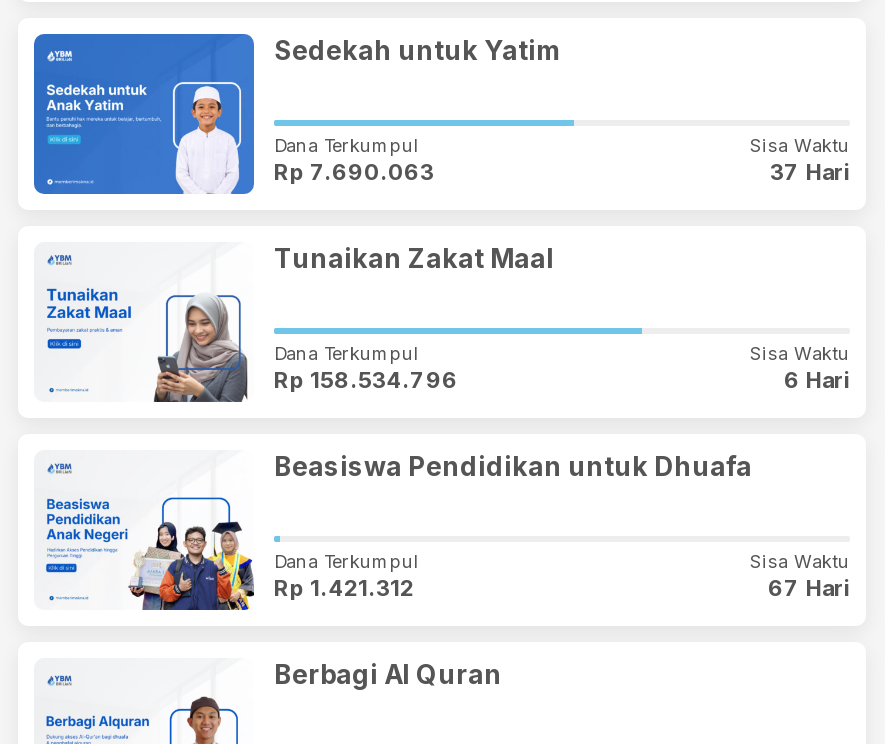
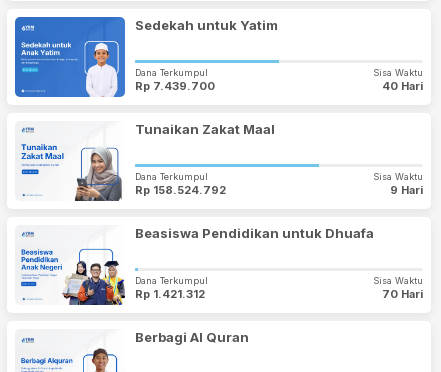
[274,158,434,186] Rp 7.690.063 -> [135,79,215,93] Rp 7.439.700
[770,158,850,186] 37 Hari -> [382,79,423,93] 40 Hari
[274,367,458,395] Rp 158.534.796 -> [135,183,226,197] Rp 158.524.792
[784,367,850,395] 6 Hari -> [390,183,423,197] 9 Hari
[768,575,850,603] 67 Hari -> [382,287,423,301] 70 Hari

